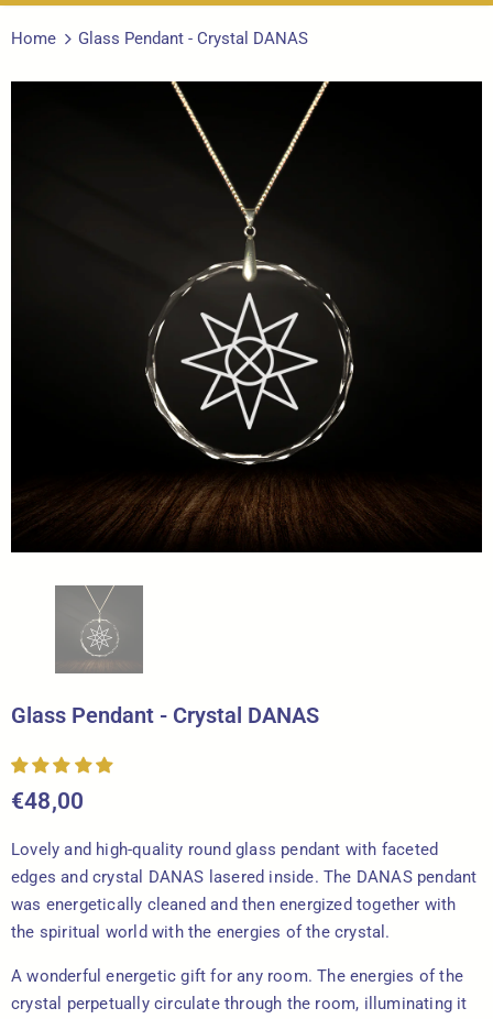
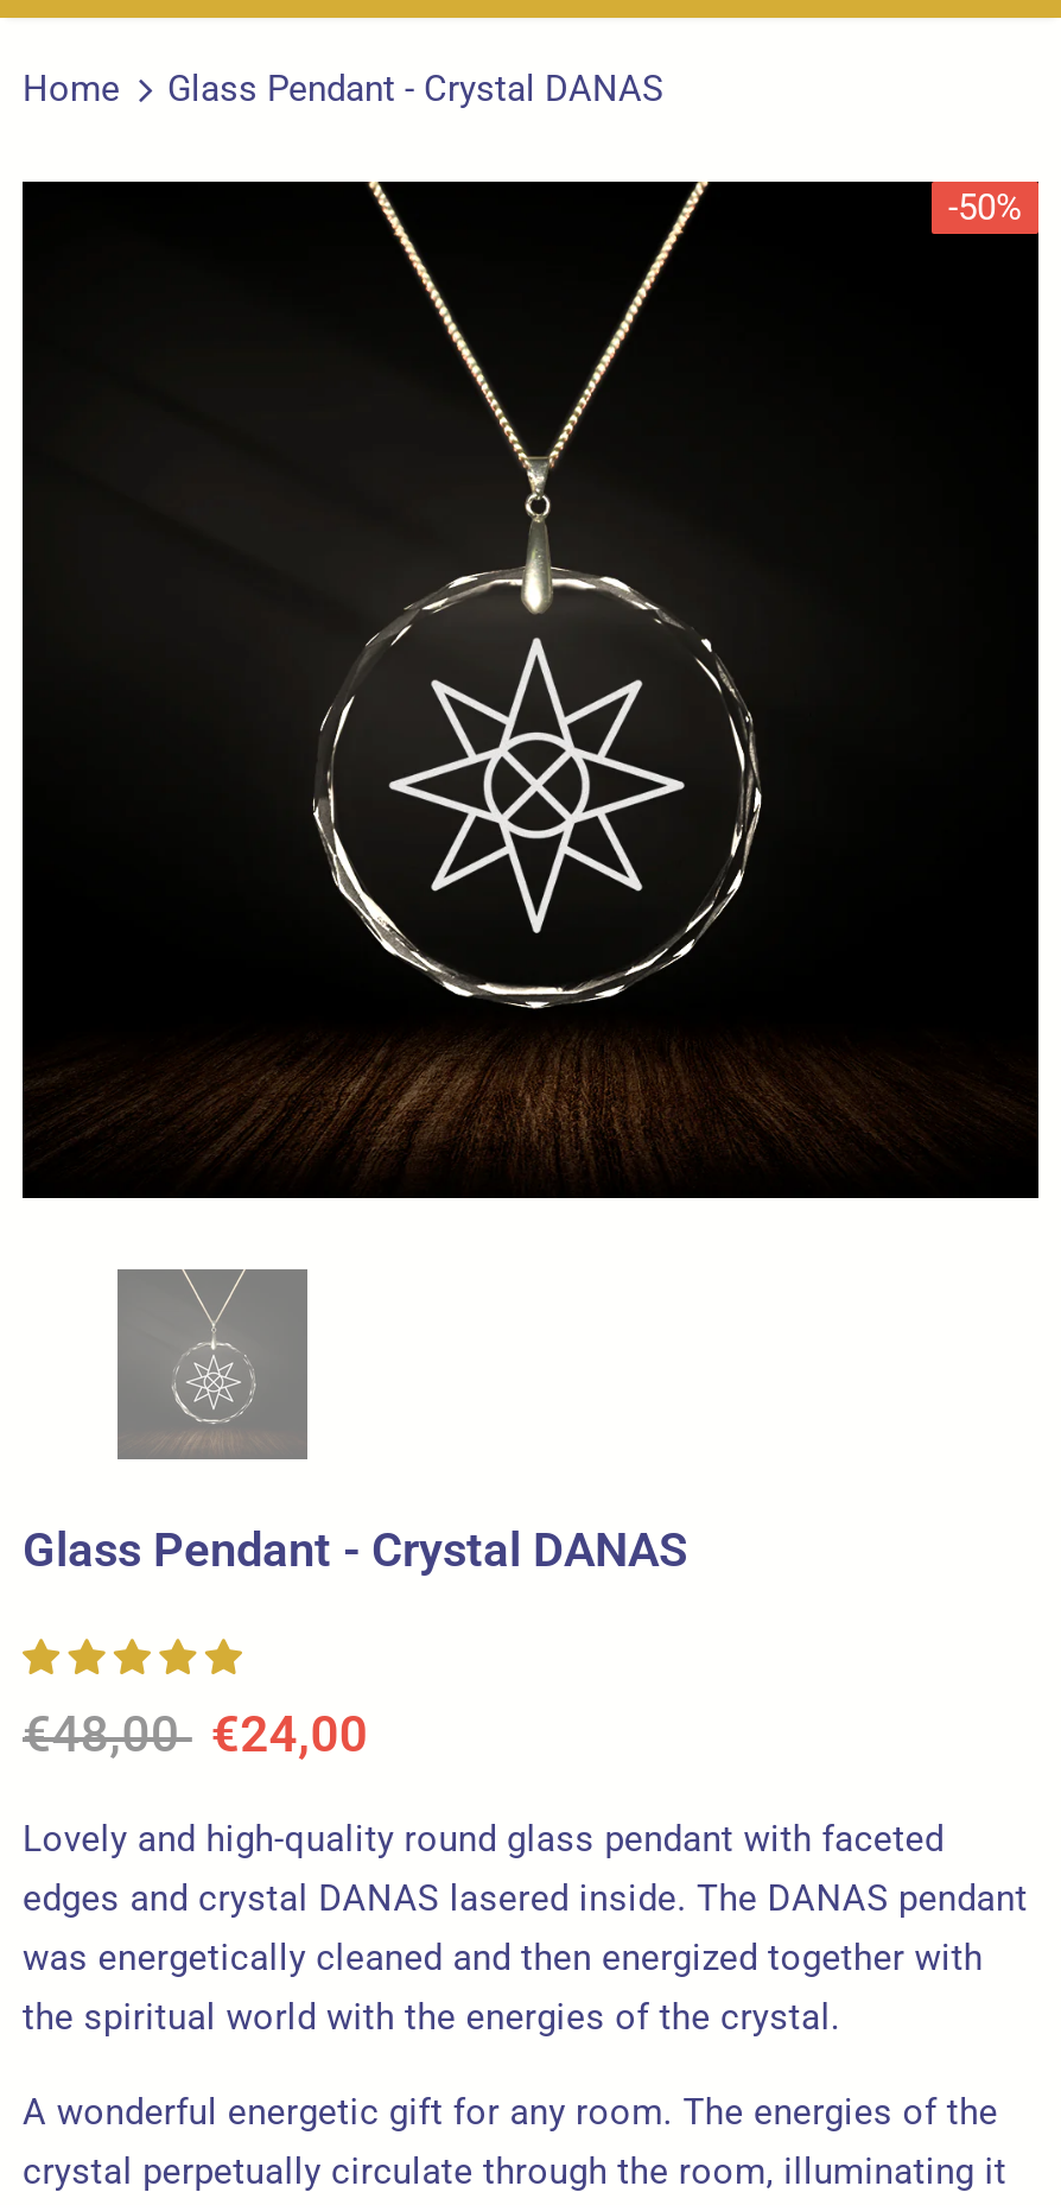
none -> [948,186,1022,229] -50%
[11,788,84,814] €48,00 -> [23,1706,368,1763] €48,00 €24,00

